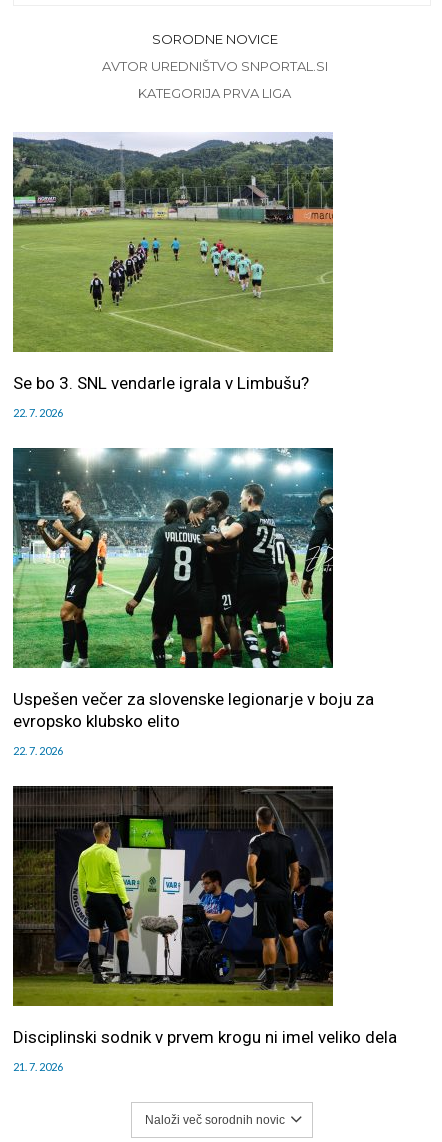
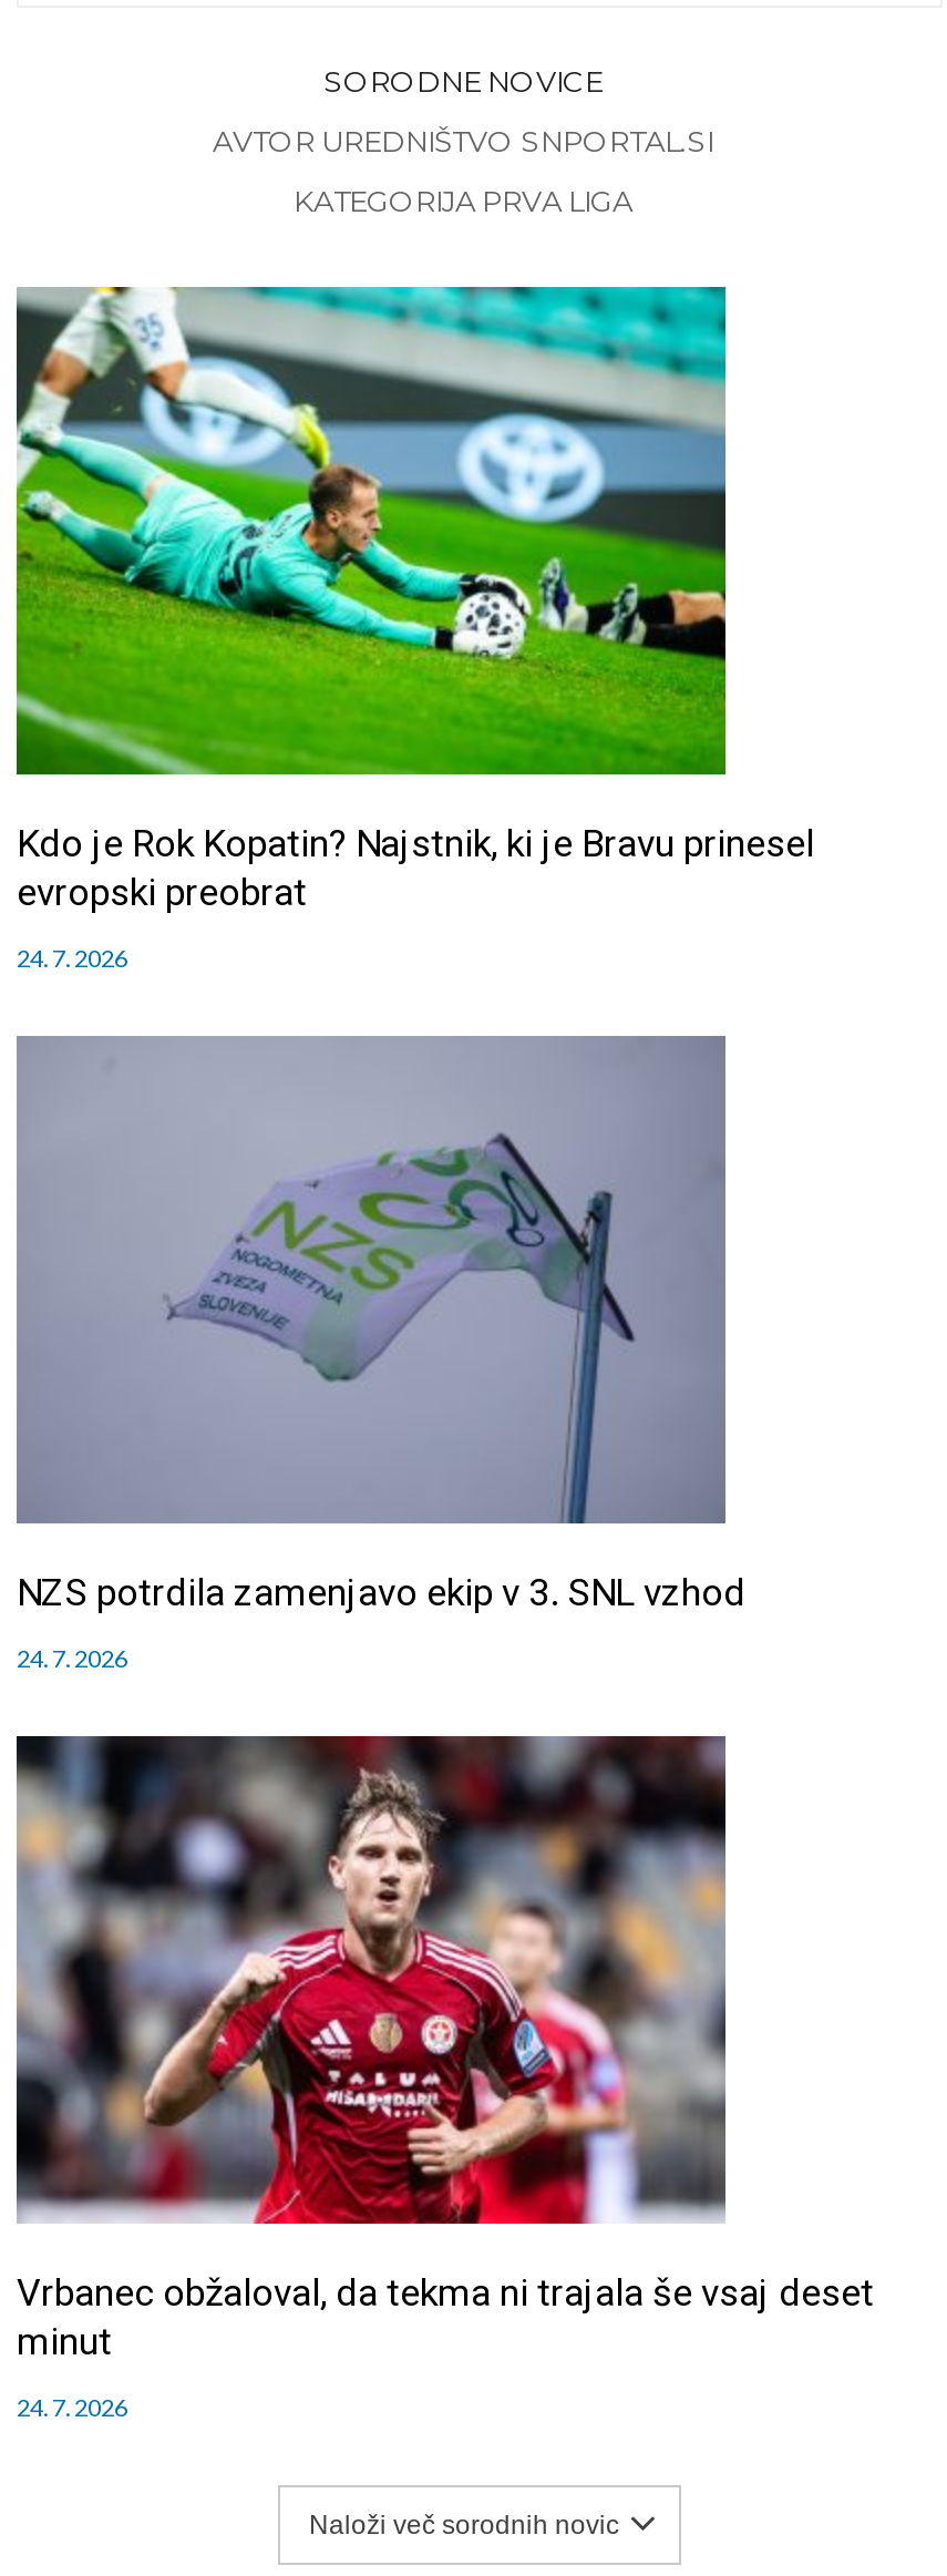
[12,132,334,393] [image] | Se bo 3. SNL vendarle igrala v Limbušu? -> [14,285,814,914] [image] | Kdo je Rok Kopatin? Najstnik, ki je Bravu prinesel | evropski preobrat
[13,406,63,419] 22. 7. 2026 -> [17,943,127,972] 24. 7. 2026
[12,447,374,731] [image] | Uspešen večer za slovenske legionarje v boju za | evropsko klubsko elito -> [17,1036,745,1614] [image] | NZS potrdila zamenjavo ekip v 3. SNL vzhod
[13,744,63,757] 22. 7. 2026 -> [17,1643,127,1672] 24. 7. 2026
[12,785,397,1047] [image] | Disciplinski sodnik v prvem krogu ni imel veliko dela -> [14,1736,874,2363] [image] | Vrbanec obžaloval, da tekma ni trajala še vsaj deset | minut
[13,1060,63,1073] 21. 7. 2026 -> [17,2392,127,2421] 24. 7. 2026

